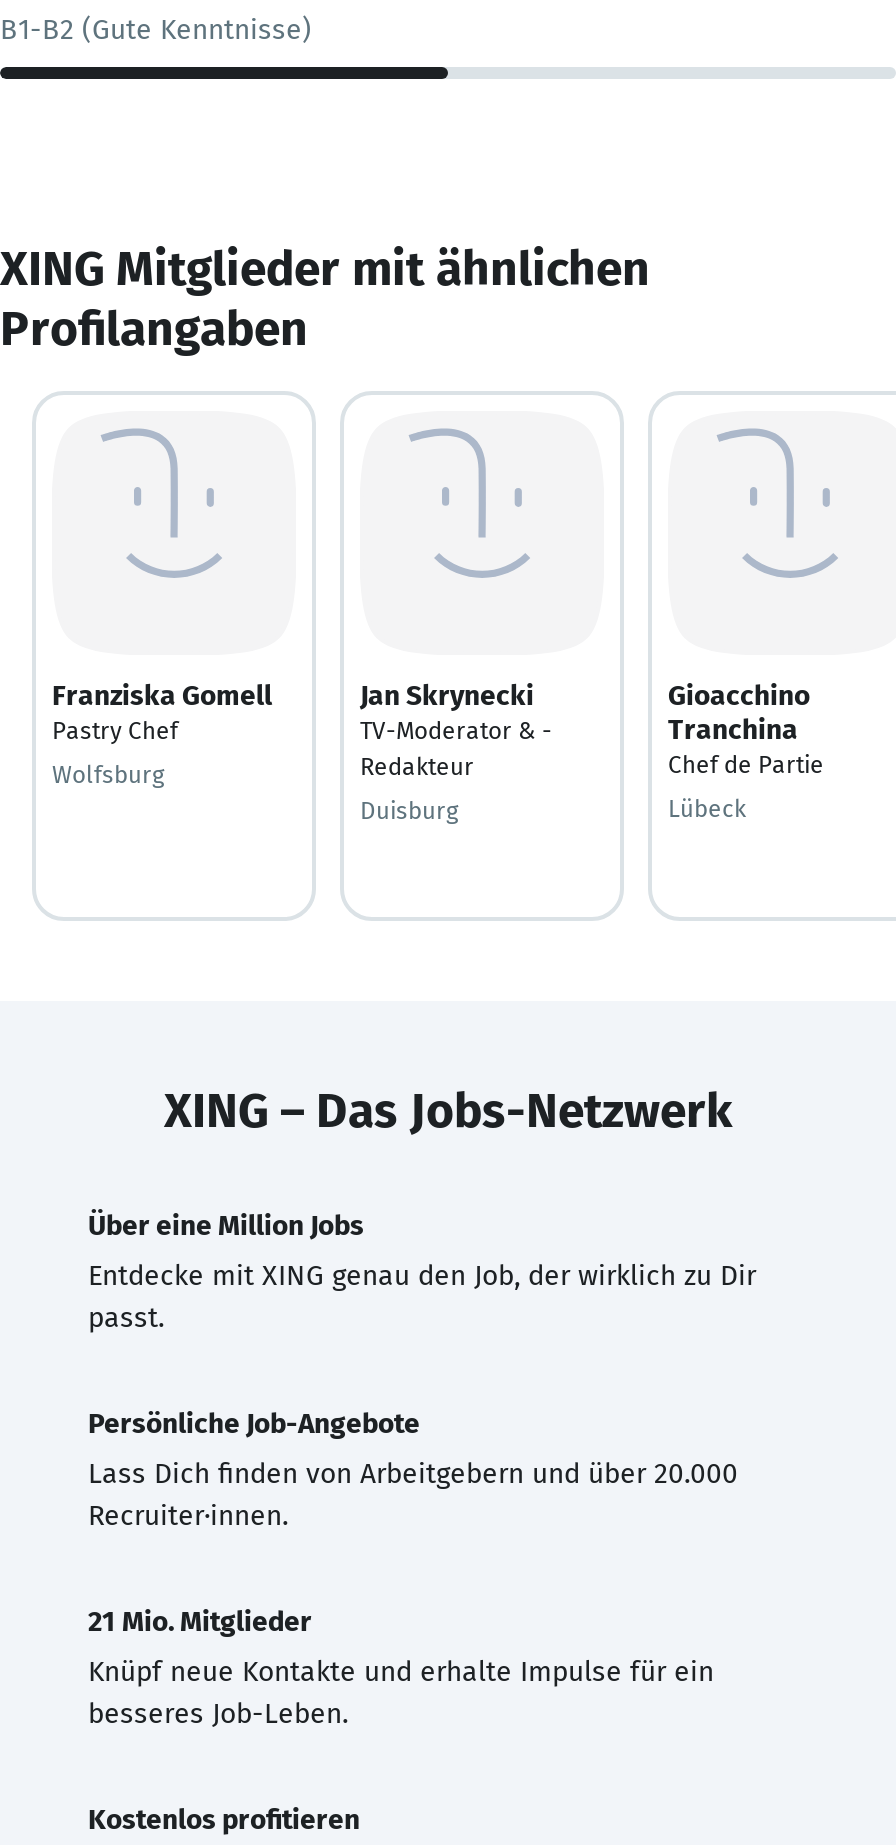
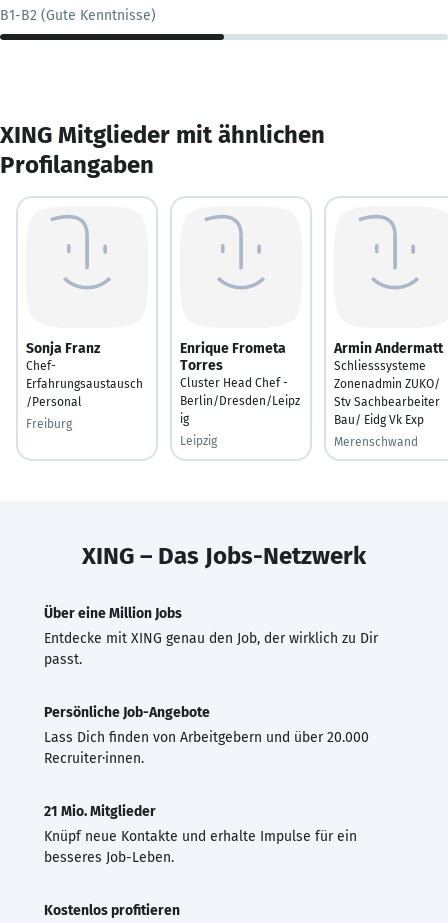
[52,678,272,744] Franziska Gomell | Pastry Chef -> [26,339,143,408] Sonja Franz | Chef- | Erfahrungsaustausch | /Personal
[360,678,552,780] Jan Skrynecki | TV-Moderator & - | Redakteur -> [180,339,300,425] Enrique Frometa | Torres | Cluster Head Chef - | Berlin/Dresden/Leipz | ig
[668,678,824,778] Gioacchino | Tranchina | Chef de Partie -> [334,339,443,426] Armin Andermatt | Schliesssysteme | Zonenadmin ZUKO/ | Stv Sachbearbeiter | Bau/ Eidg Vk Exp
[52,760,164,788] Wolfsburg -> [26,416,72,430] Freiburg
[360,796,458,824] Duisburg -> [180,433,217,447] Leipzig
[668,794,746,822] Lübeck -> [334,434,418,448] Merenschwand

